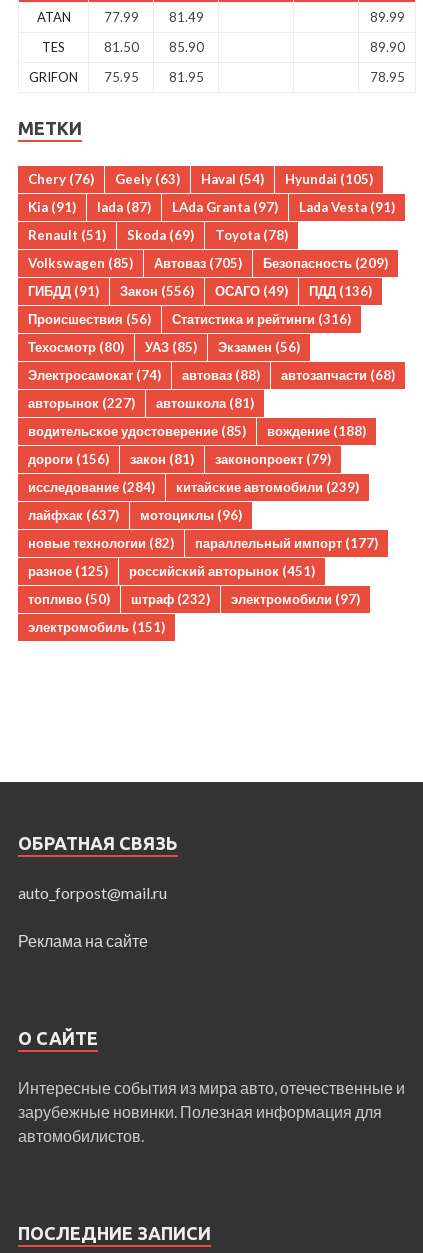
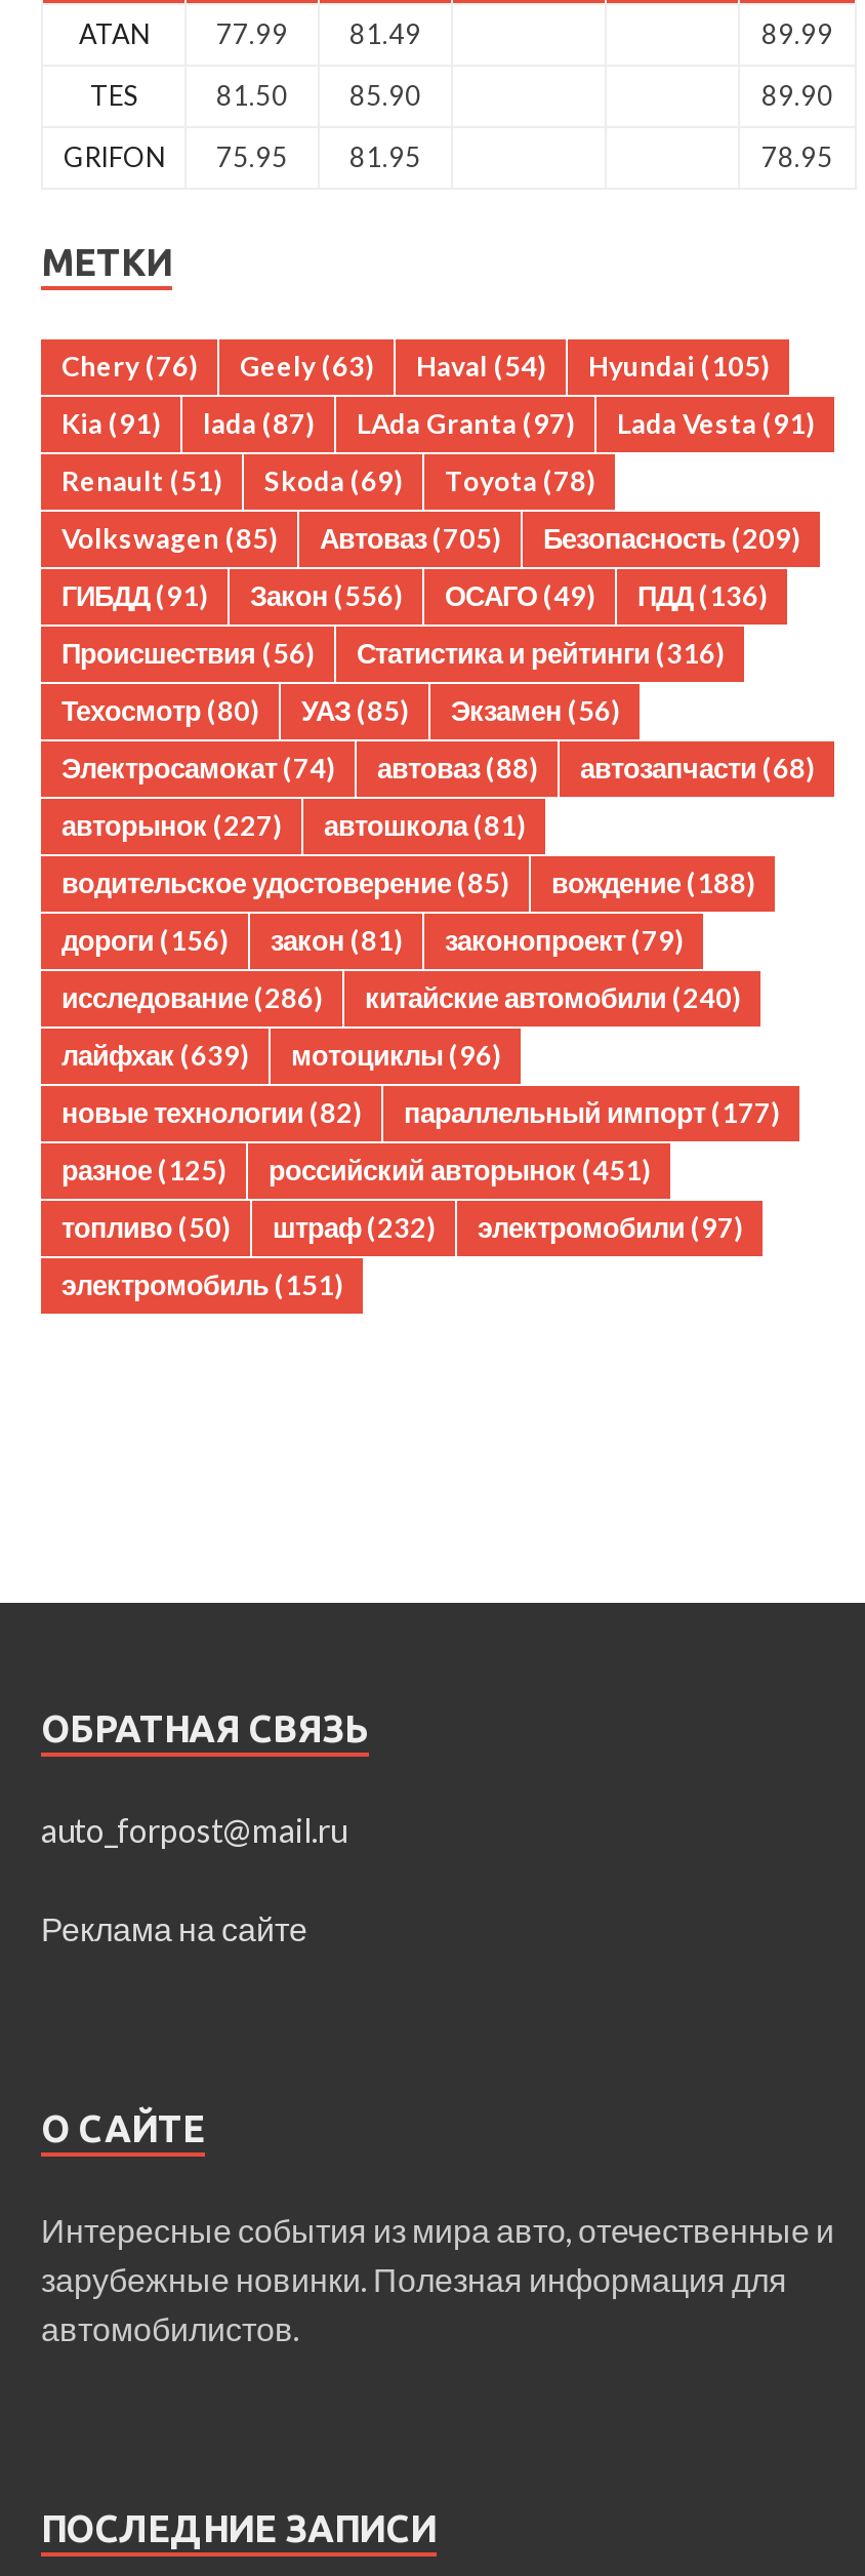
[28,479,155,495] исследование (284) -> [61,982,322,1015] исследование (286)
[176,479,359,495] китайские автомобили (239) -> [365,982,740,1015] китайские автомобили (240)
[28,507,242,523] лайфхак (637) мотоциклы (96) -> [61,1040,500,1072] лайфхак (639) мотоциклы (96)

